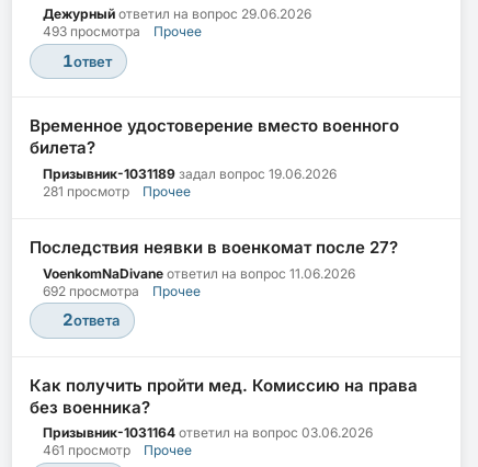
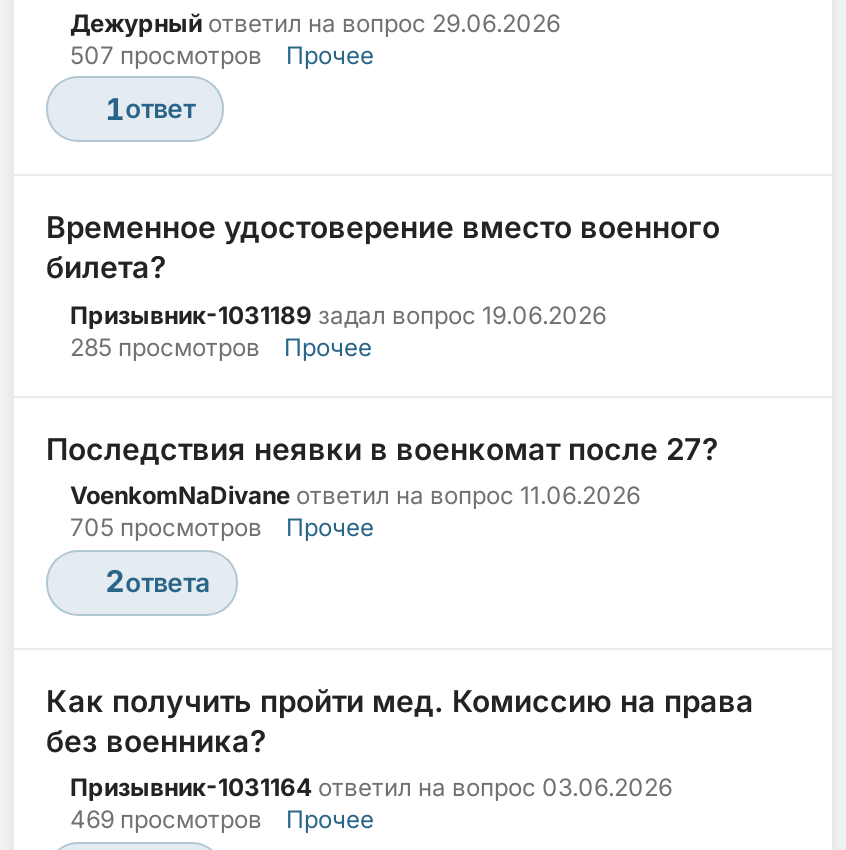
[43,23,202,40] 493 просмотра Прочее -> [70,41,374,71] 507 просмотров Прочее
[43,183,191,200] 281 просмотр Прочее -> [70,332,372,362] 285 просмотров Прочее
[43,283,201,299] 692 просмотра Прочее -> [70,513,374,543] 705 просмотров Прочее
[43,442,192,459] 461 просмотр Прочее -> [70,805,374,835] 469 просмотров Прочее

